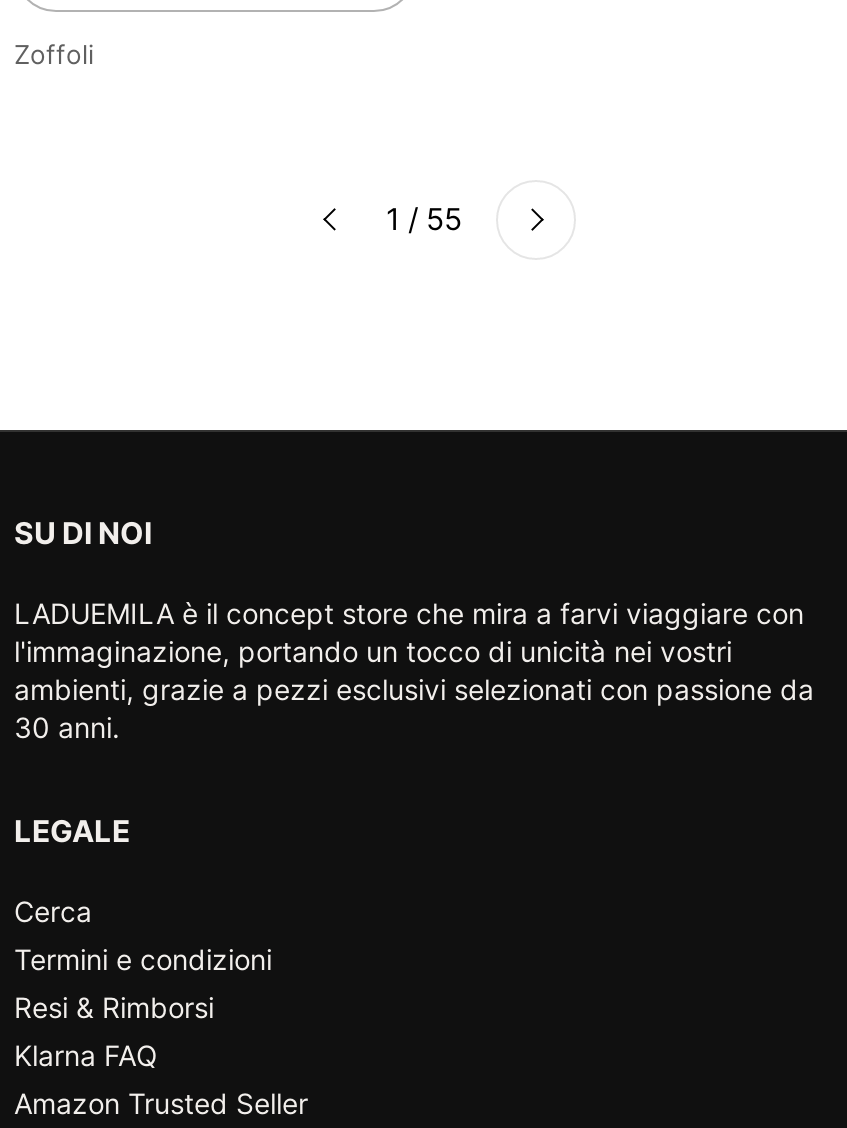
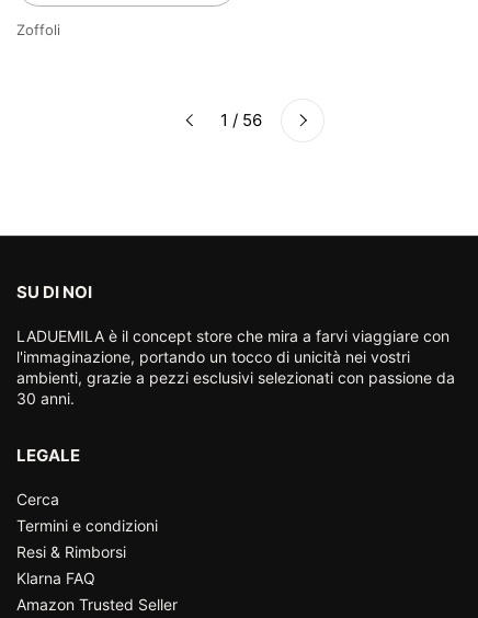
[386,200,462,238] 1 / 55 -> [220,109,262,130] 1 / 56

